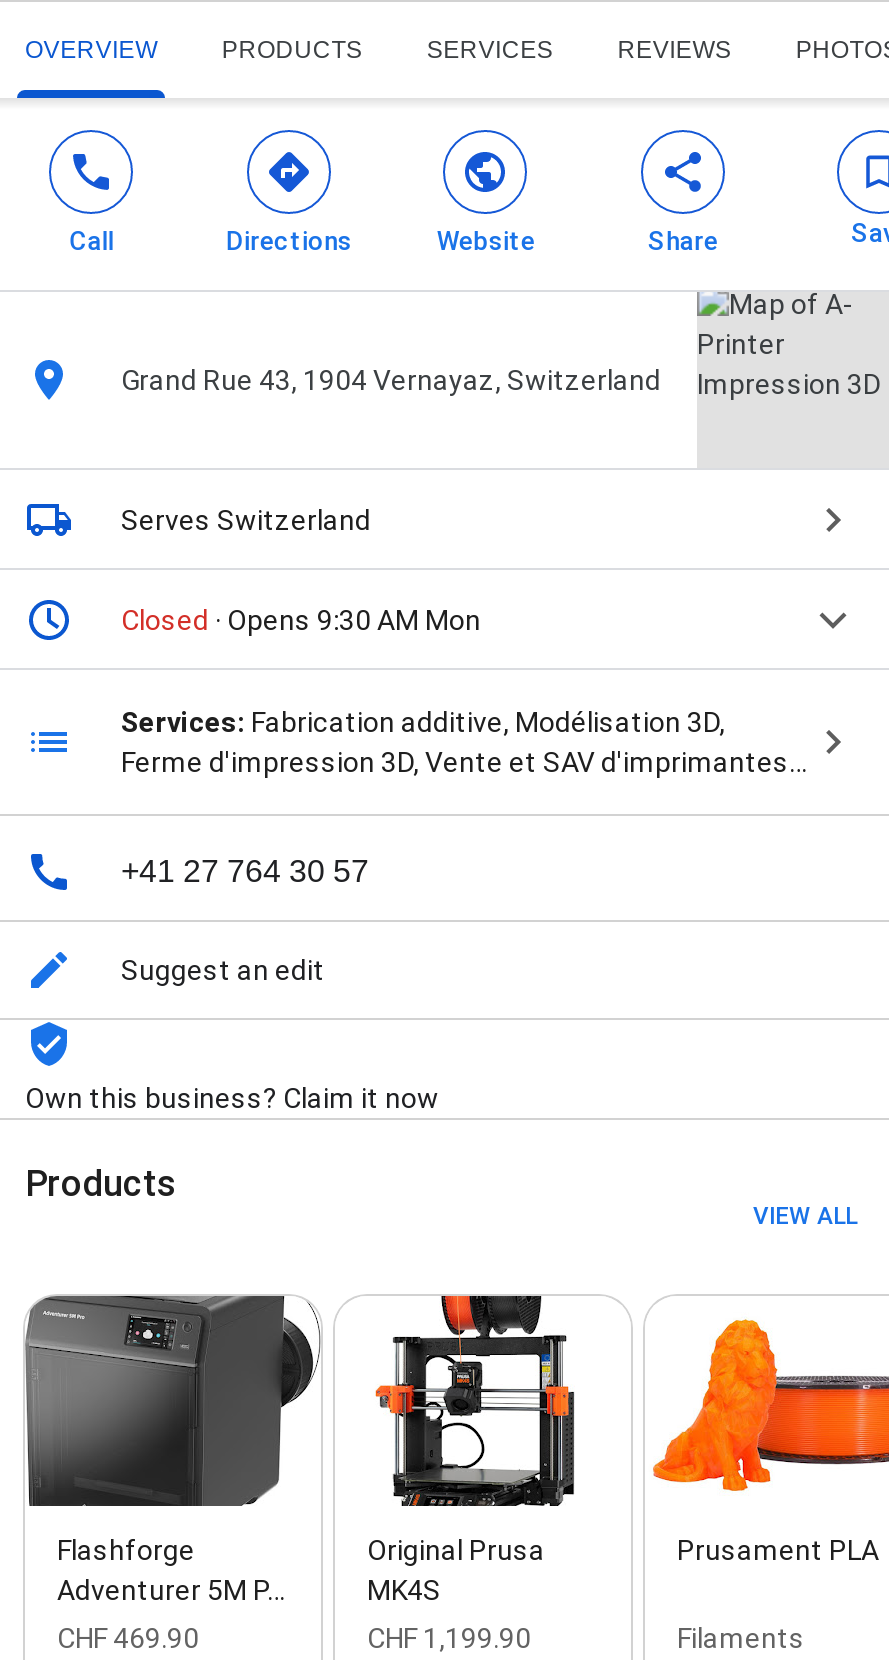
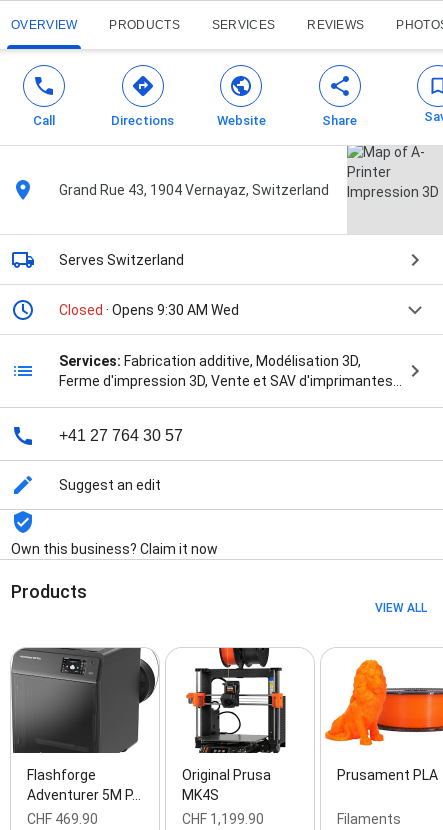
[121,604,481,636] Closed · Opens 9:30 AM Mon -> [59,302,239,318] Closed · Opens 9:30 AM Wed

